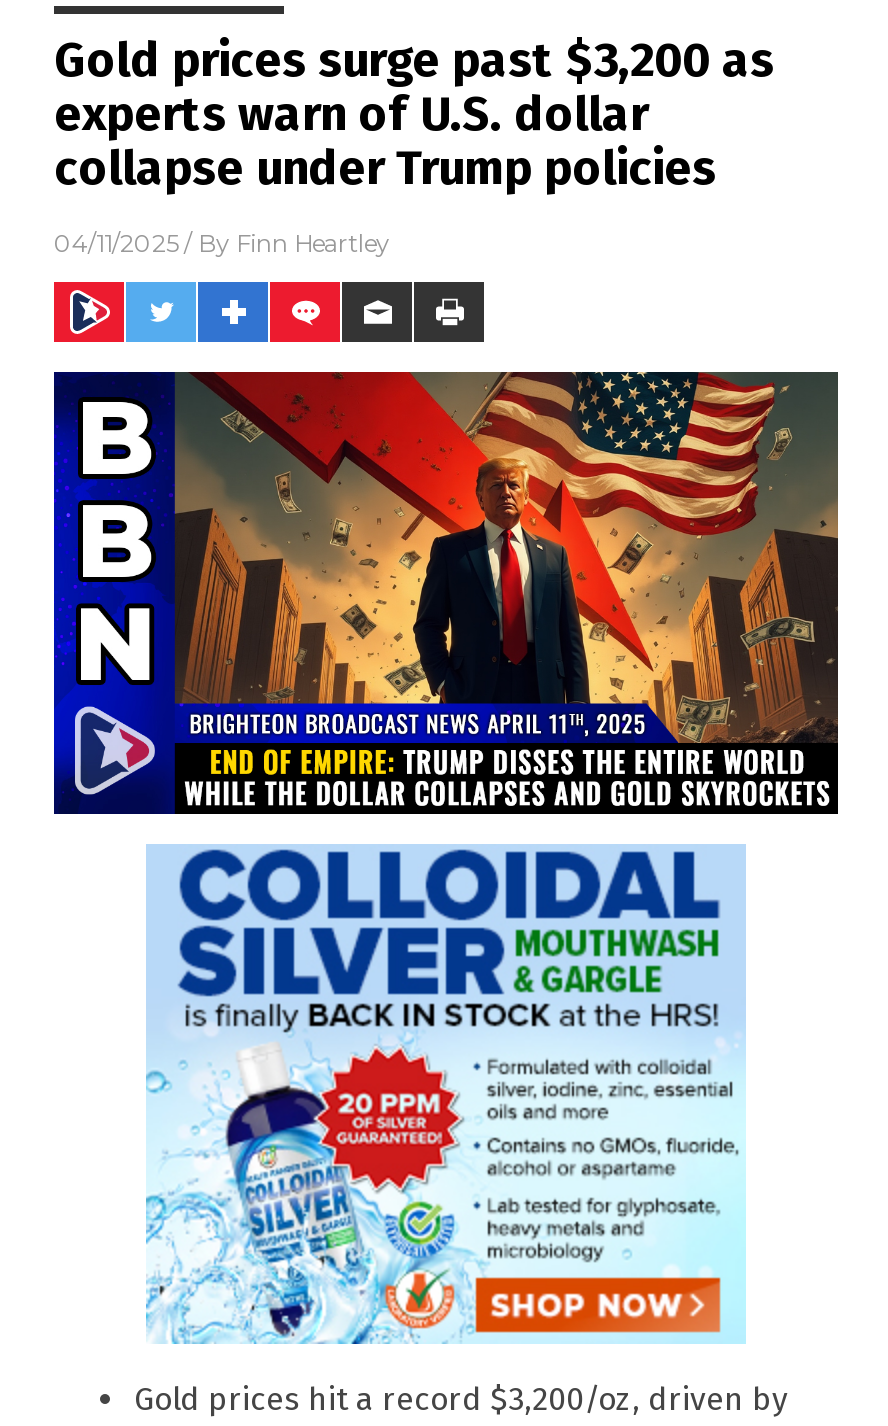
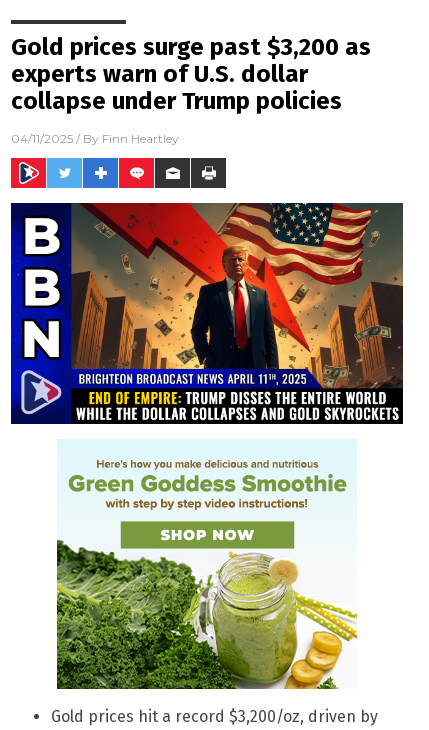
[144,846,746,1346] [image] -> [56,441,358,690] [image]

